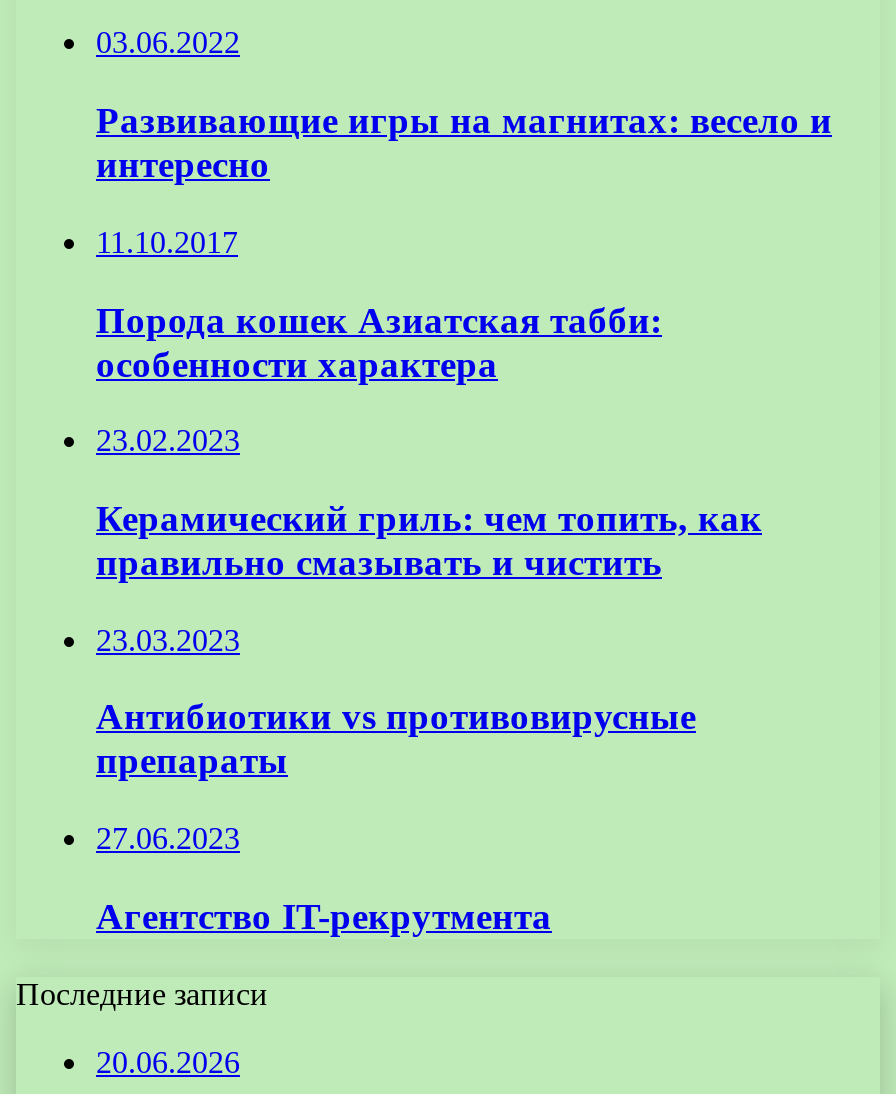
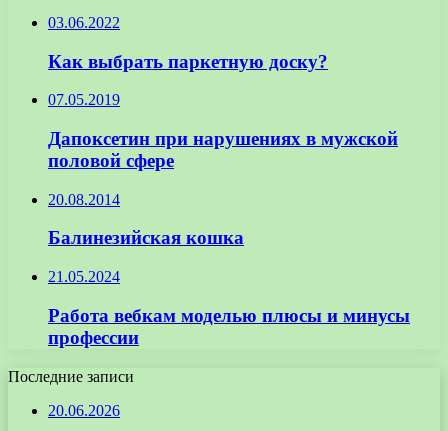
[96,99,832,937] Развивающие игры на магнитах: весело и | интересно | 11.10.2017 | Порода кошек Азиатская табби: | особенности характера | 23.02.2023 | Керамический гриль: чем топить, как | правильно смазывать и чистить | 23.03.2023 | Антибиотики vs противовирусные | препараты | 27.06.2023 | Агентство IT-рекрутмента -> [48,50,410,348] Как выбрать паркетную доску? | 07.05.2019 | Дапоксетин при нарушениях в мужской | половой сфере | 20.08.2014 | Балинезийская кошка | 21.05.2024 | Работа вебкам моделью плюсы и минусы | профессии

